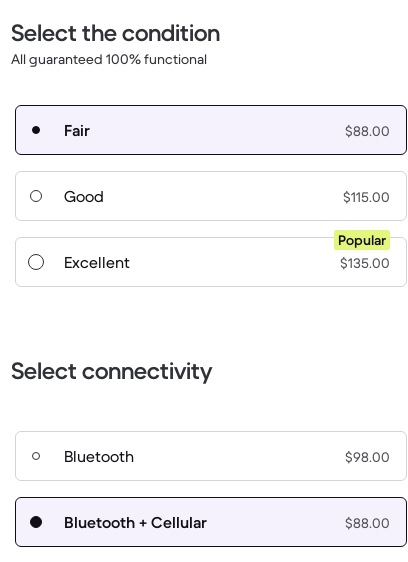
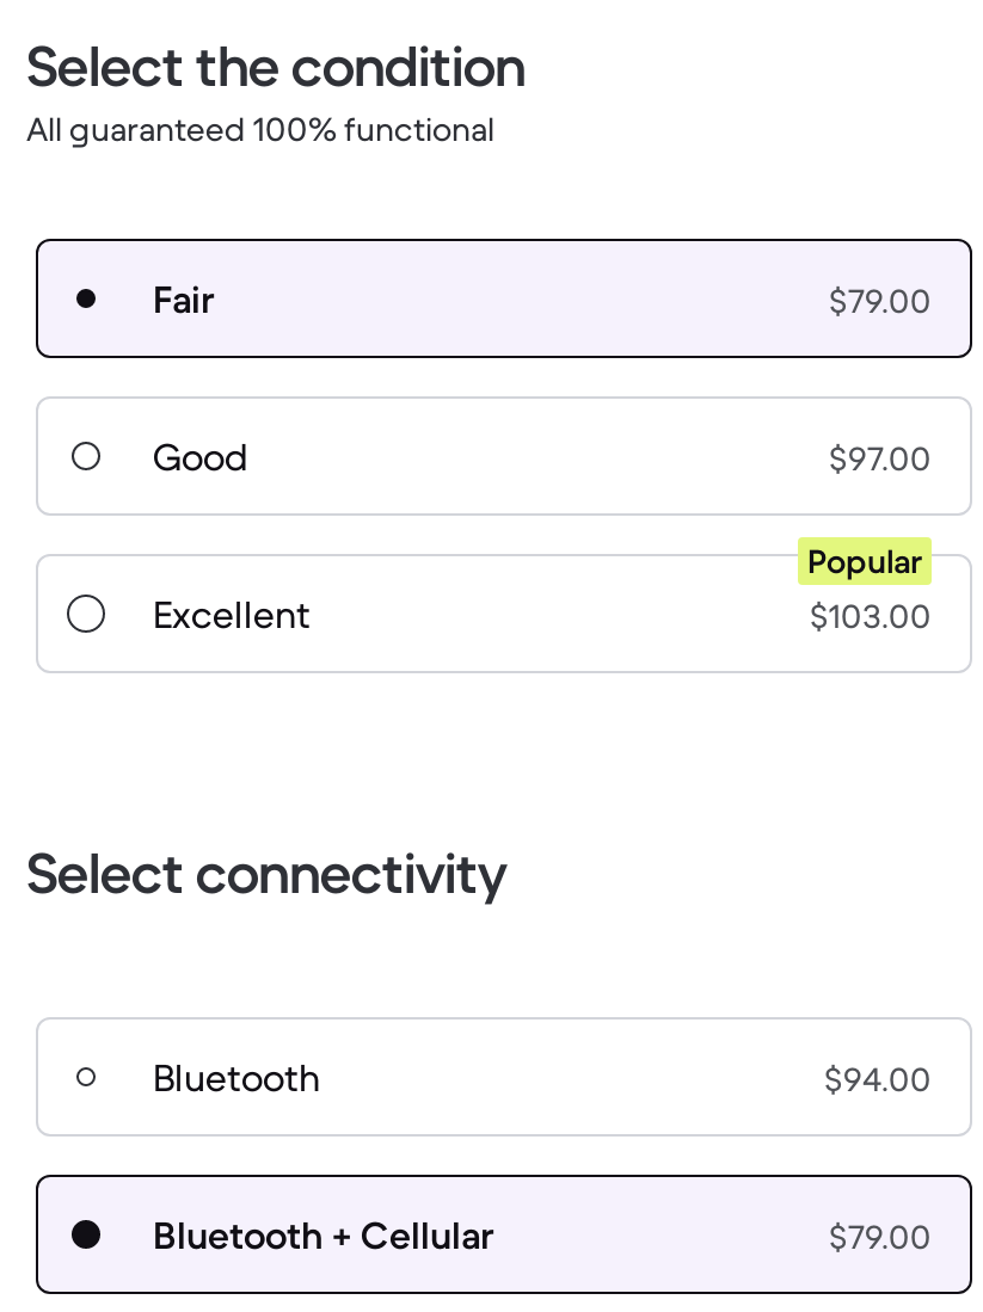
[345,122,390,140] $88.00 -> [829,280,932,323] $79.00
[343,188,390,206] $115.00 -> [829,437,932,480] $97.00
[340,254,390,272] $135.00 -> [810,595,932,638] $103.00
[345,448,390,466] $98.00 -> [824,1058,932,1101] $94.00
[345,514,390,532] $88.00 -> [829,1216,932,1259] $79.00

